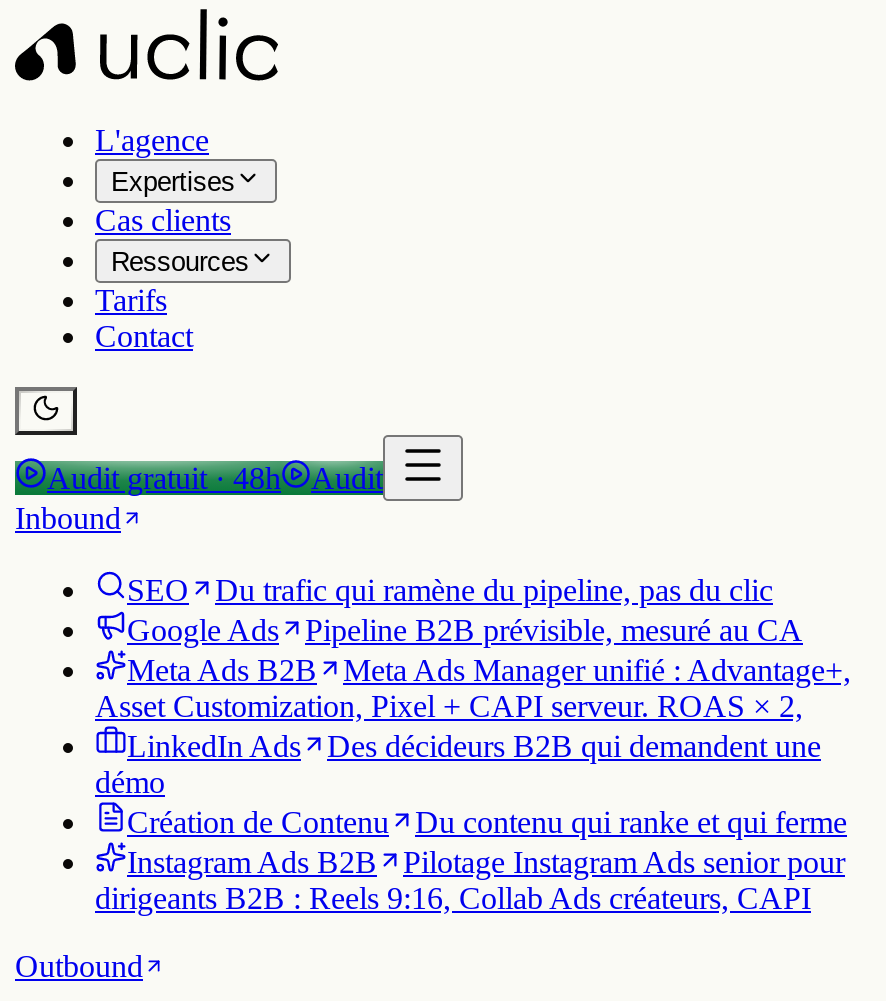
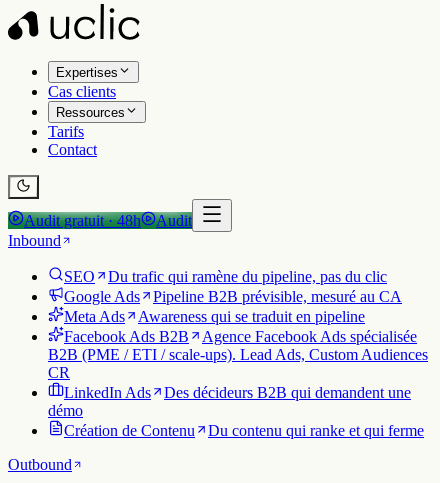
[95,123,209,157] L'agence -> none
[95,653,851,723] Meta Ads B2B | Meta Ads Manager unifié : Advantage+, | Asset Customization, Pixel + CAPI serveur. ROAS × 2, -> [48,308,428,381] Meta Ads | Awareness qui se traduit en pipeline | Facebook Ads B2B | Agence Facebook Ads spécialisée | B2B (PME / ETI / scale-ups). Lead Ads, Custom Audiences | CR
moved [95,729,847,839] -> [48,384,424,439]: LinkedIn Ads | Des décideurs B2B qui demandent une | démo | Création de Contenu | Du contenu qui ranke et qui ferme
[95,845,845,915] Instagram Ads B2B | Pilotage Instagram Ads senior pour | dirigeants B2B : Reels 9:16, Collab Ads créateurs, CAPI -> none

